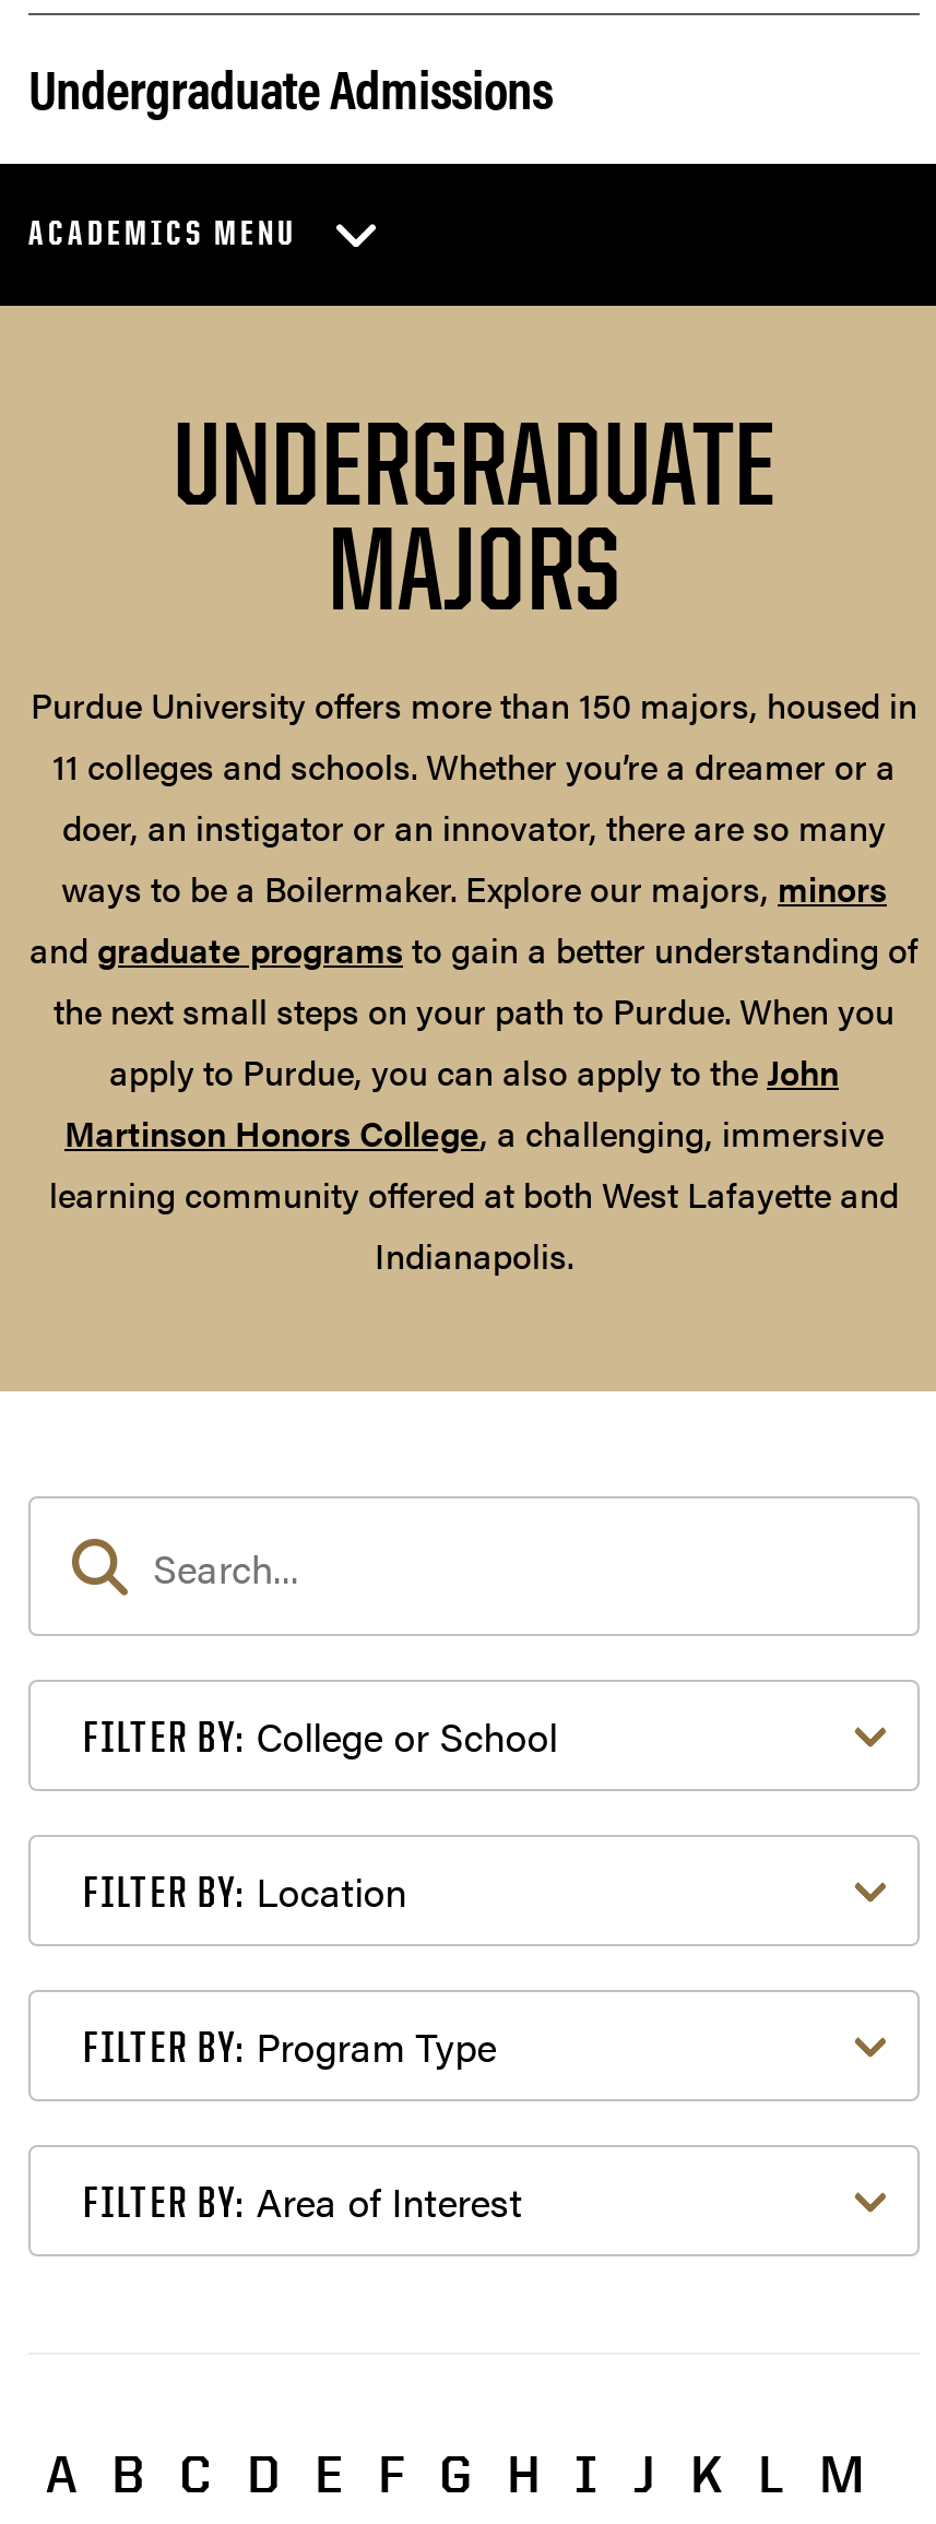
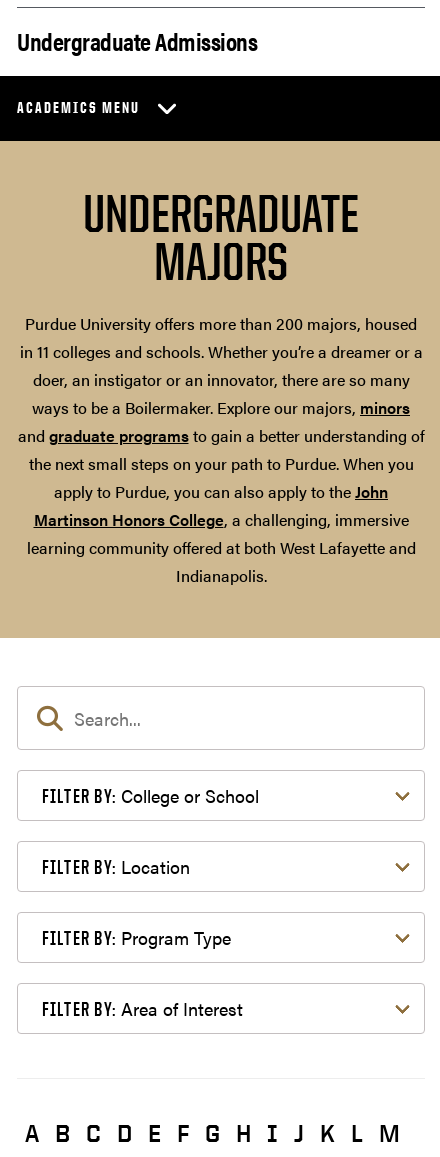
[31,680,917,791] Purdue University offers more than 150 majors, housed in | 11 colleges and schools. Whether you’re a dreamer or a -> [19,312,422,363] Purdue University offers more than 200 majors, housed | in 11 colleges and schools. Whether you’re a dreamer or a

